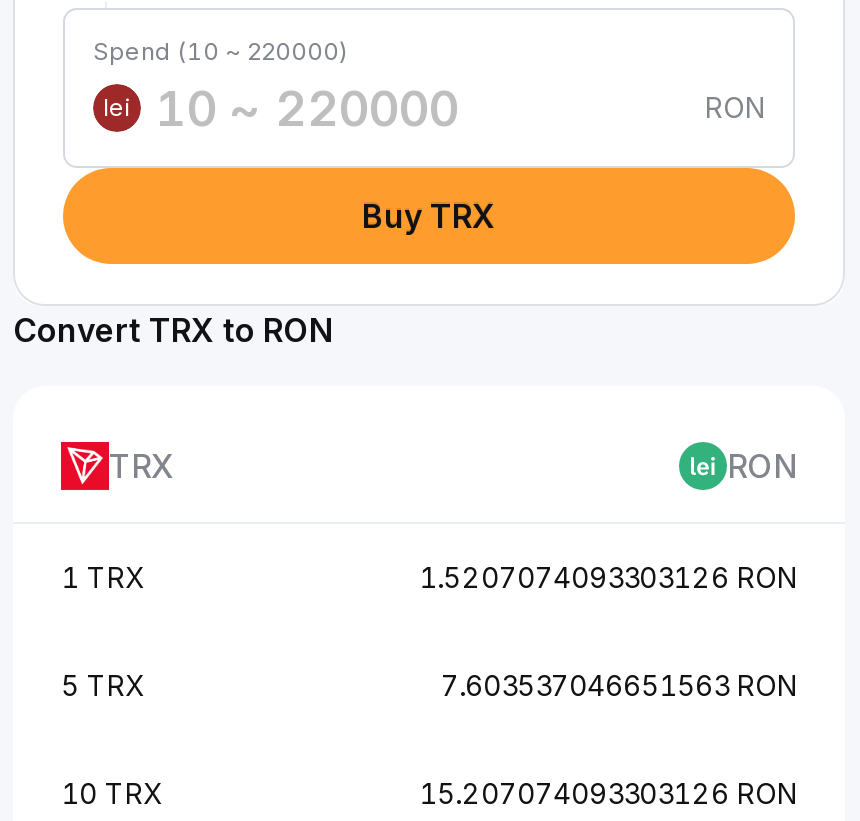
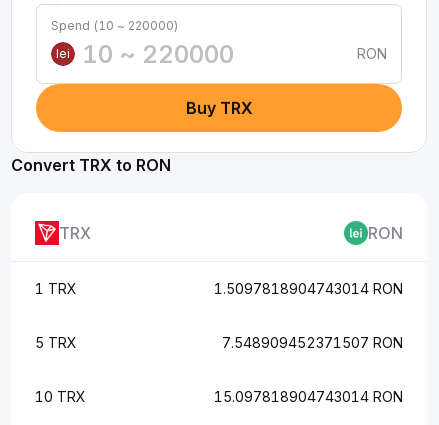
[419,560,797,594] 1.5207074093303126 RON -> [214,280,403,297] 1.5097818904743014 RON
[441,668,797,702] 7.603537046651563 RON -> [222,334,403,351] 7.548909452371507 RON
[419,776,797,810] 15.207074093303126 RON -> [214,388,403,405] 15.097818904743014 RON

